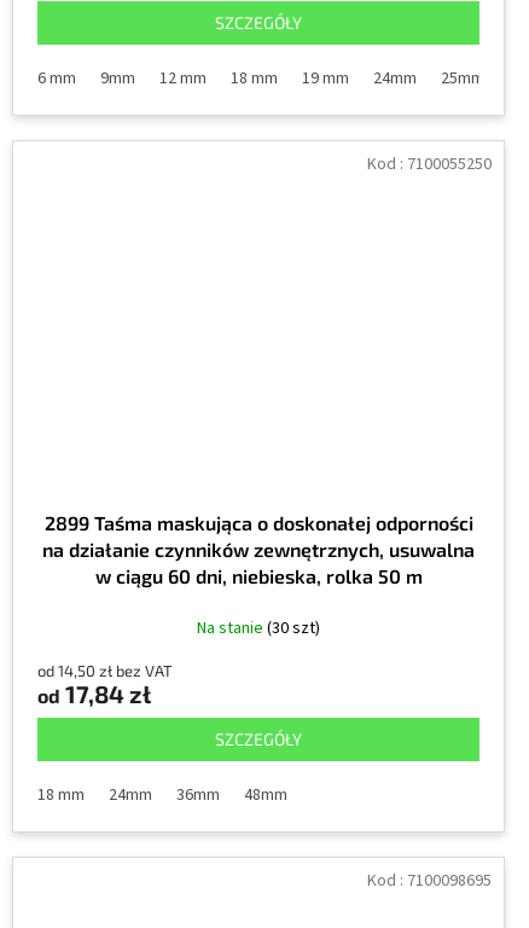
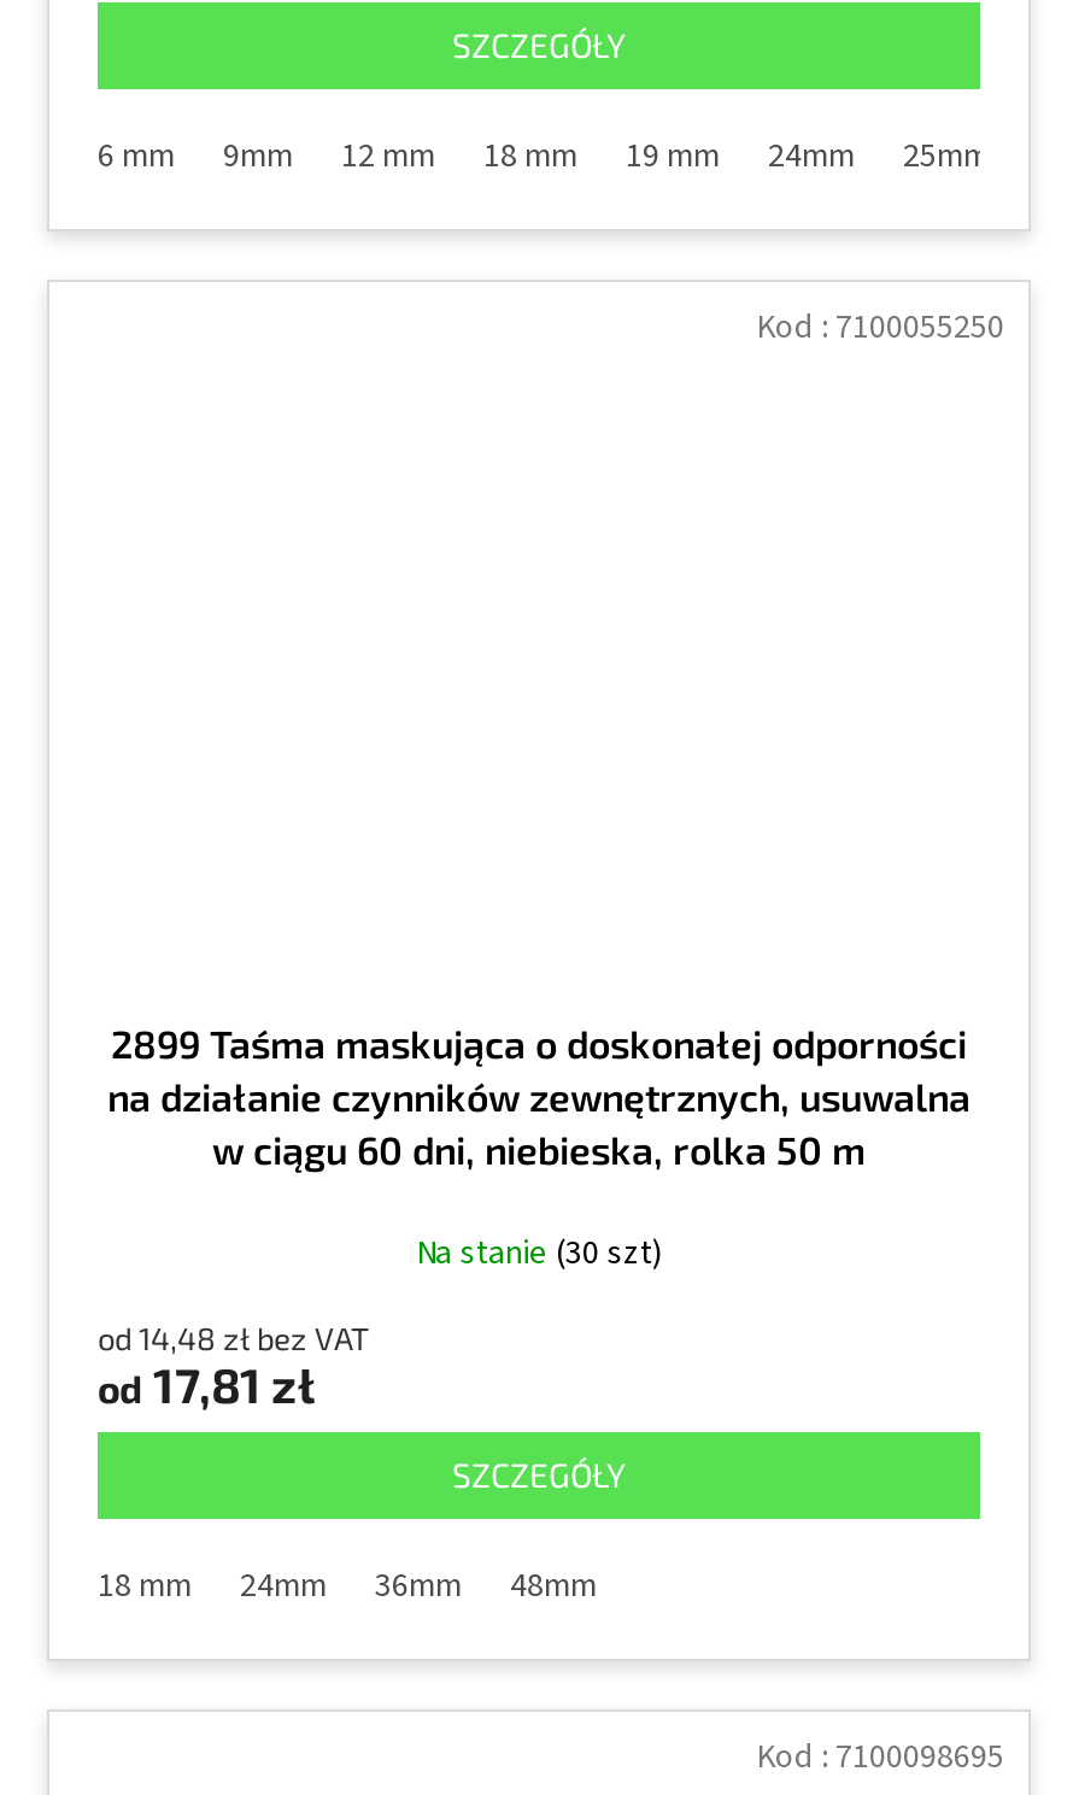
[37,661,173,680] od 14,50 zł bez VAT -> [98,1319,370,1357] od 14,48 zł bez VAT
[37,679,151,708] od 17,84 zł -> [98,1355,315,1413] od 17,81 zł

